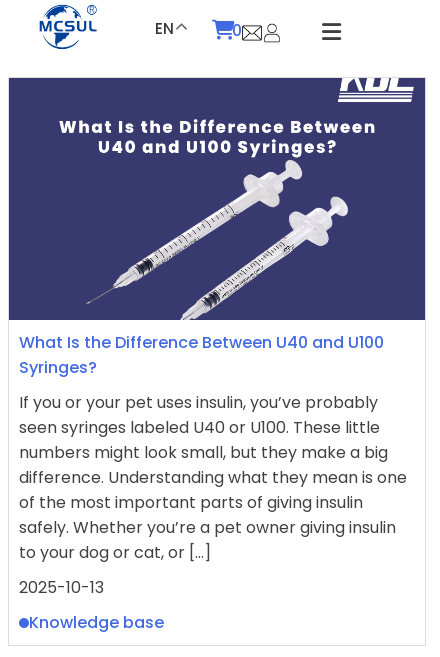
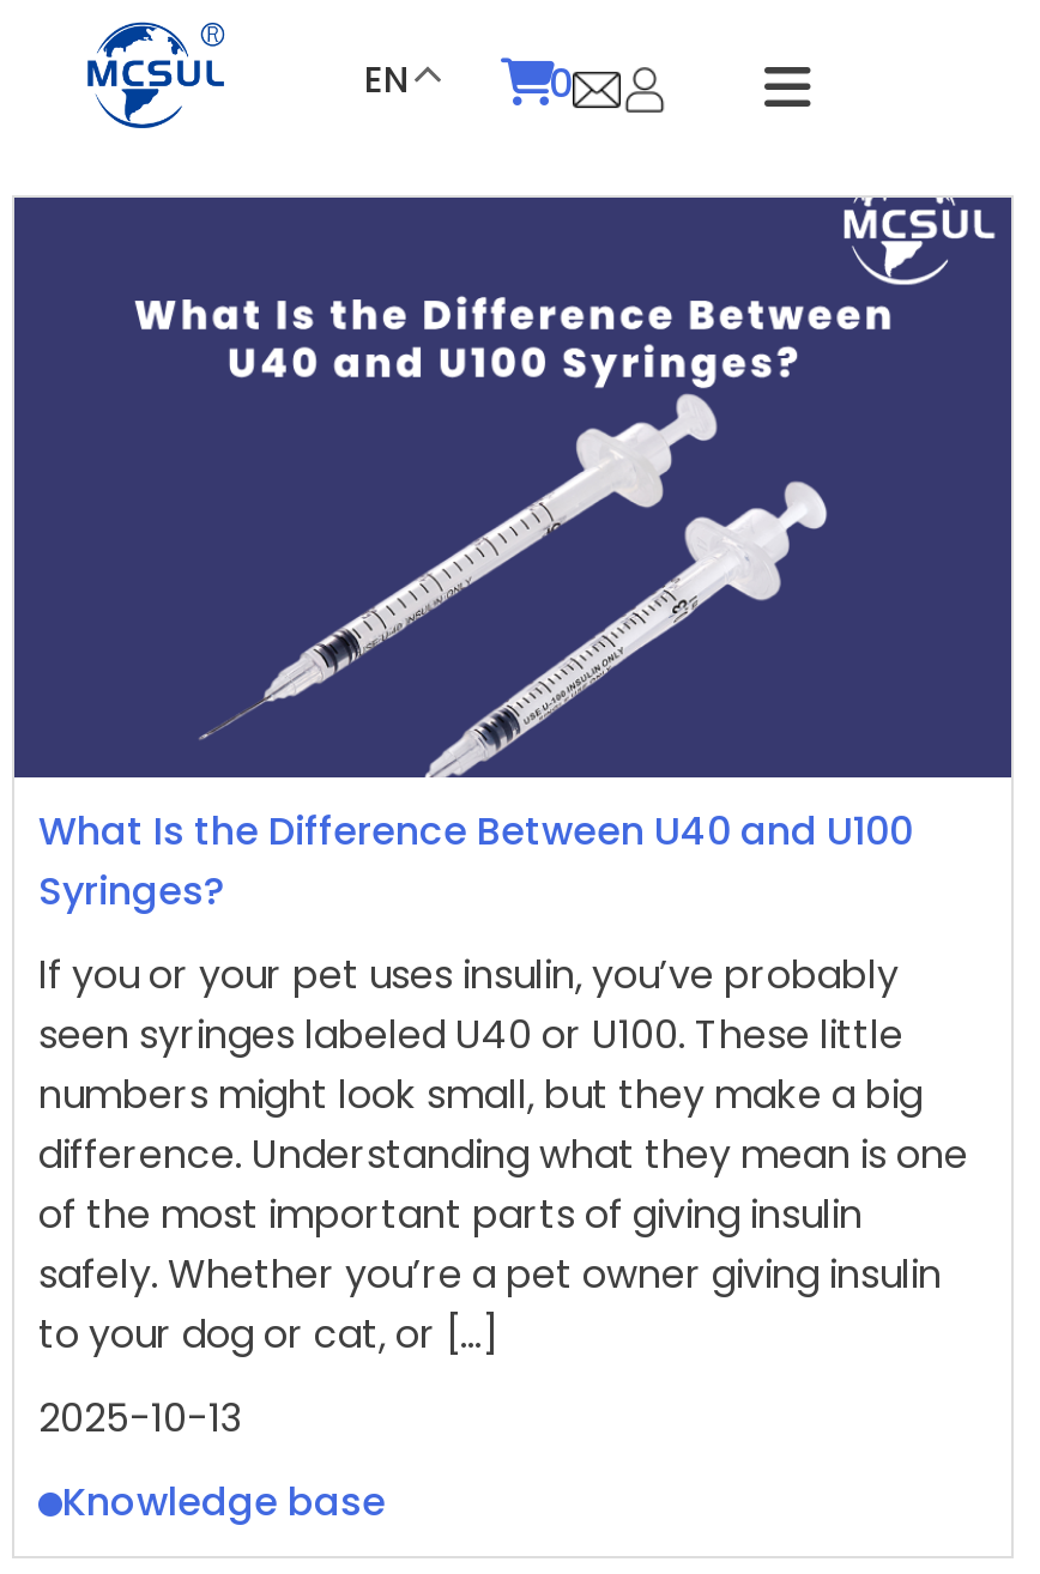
[337,77,418,114] [image] -> [803,195,997,286] [image]

